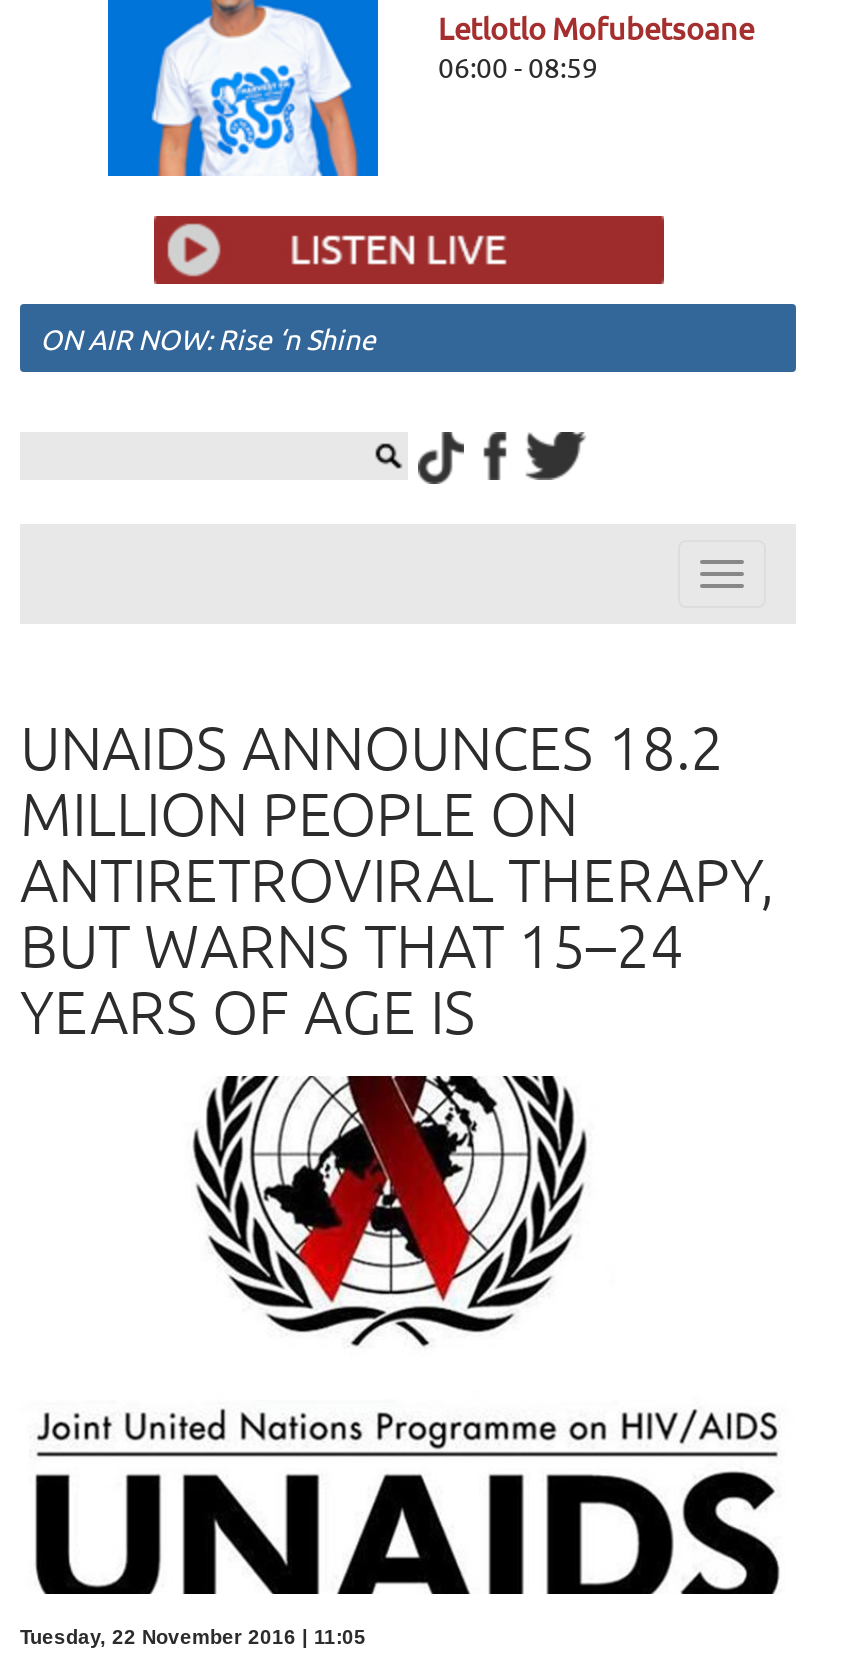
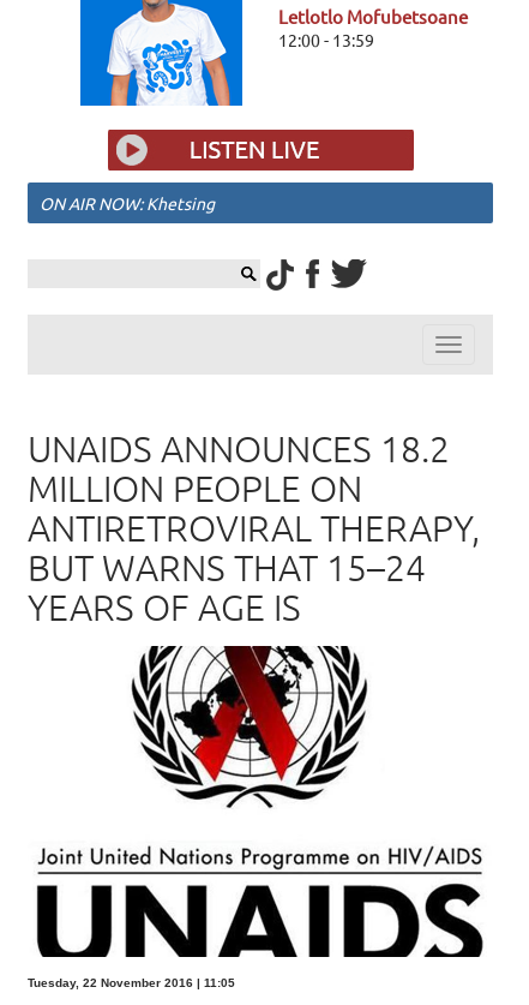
[438,48,598,84] 06:00 - 08:59 -> [278,29,374,50] 12:00 - 13:59
[40,320,376,356] ON AIR NOW: Rise ‘n Shine -> [40,192,215,214] ON AIR NOW: Khetsing

